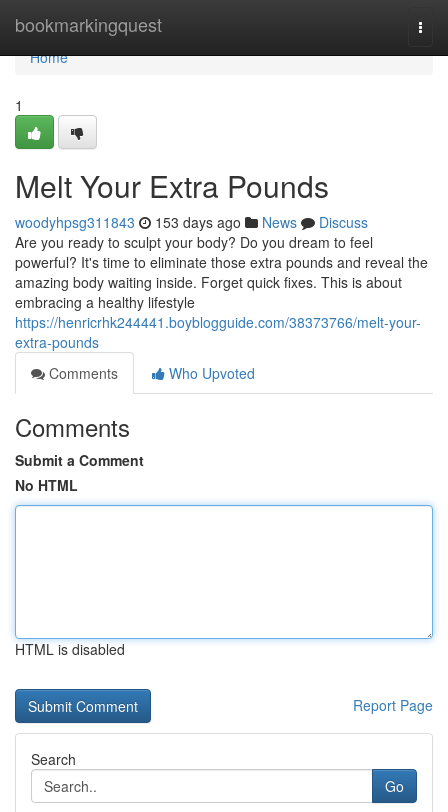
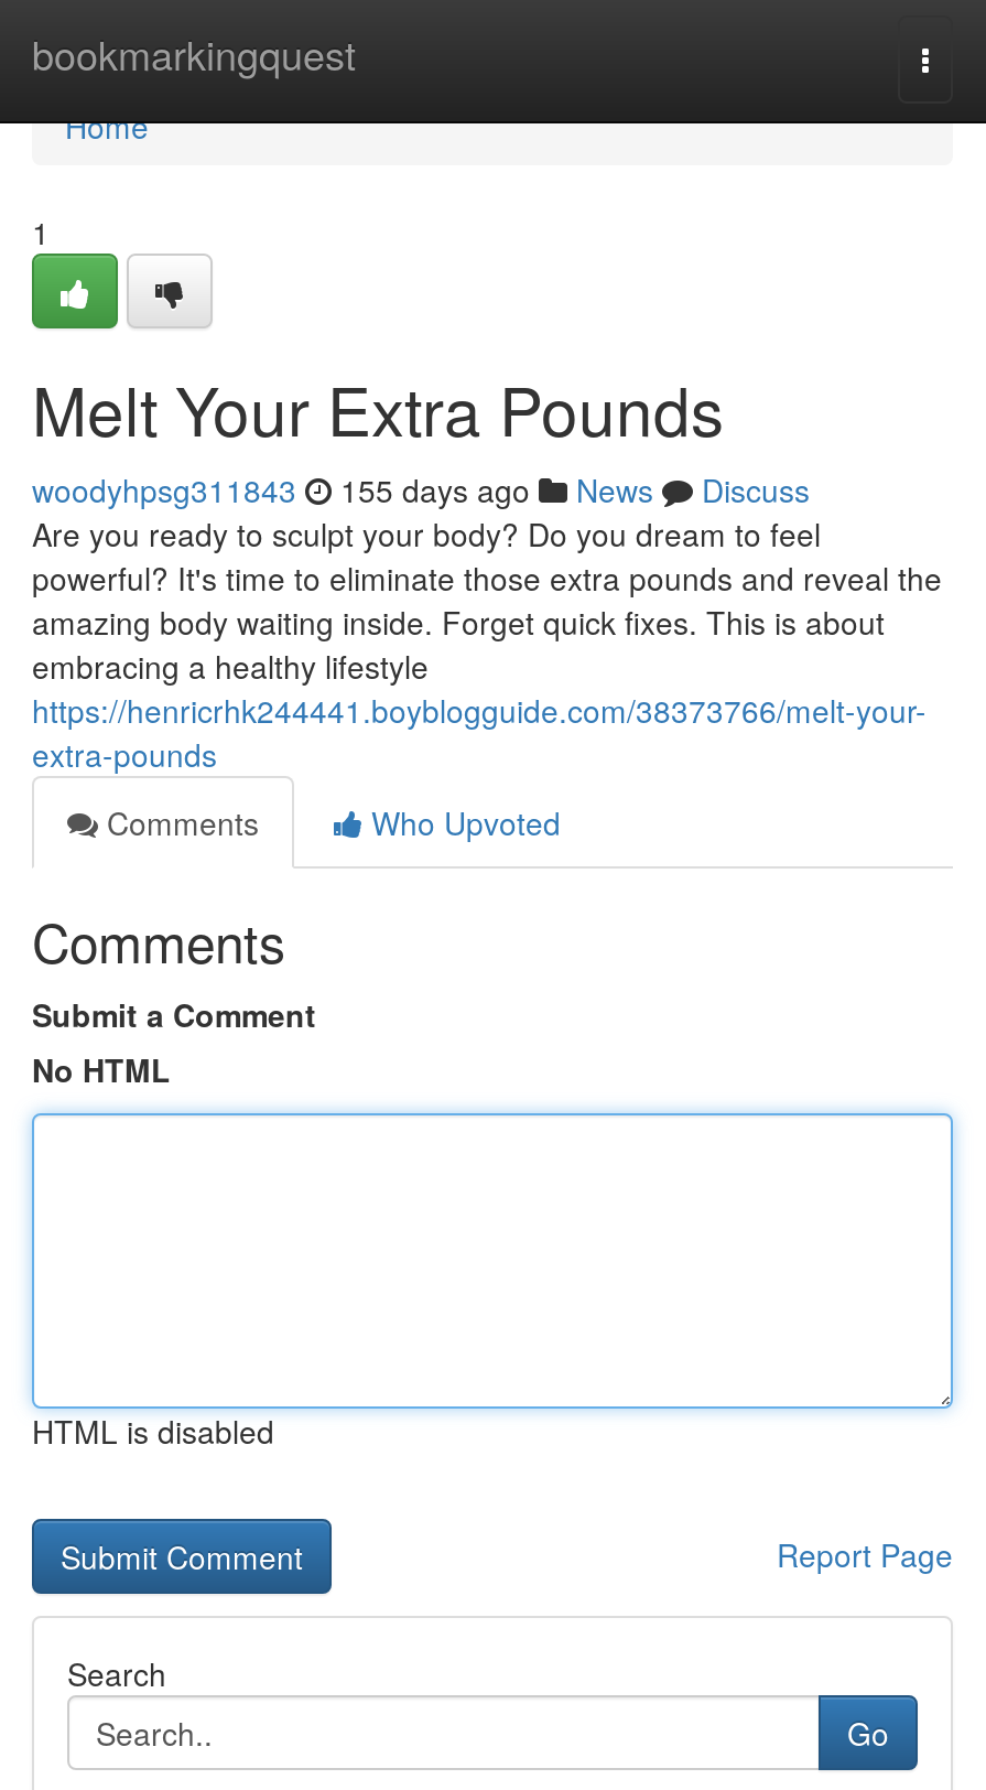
[15,212,368,232] woodyhpsg311843 153 days ago News Discuss -> [32,467,810,511] woodyhpsg311843 155 days ago News Discuss

